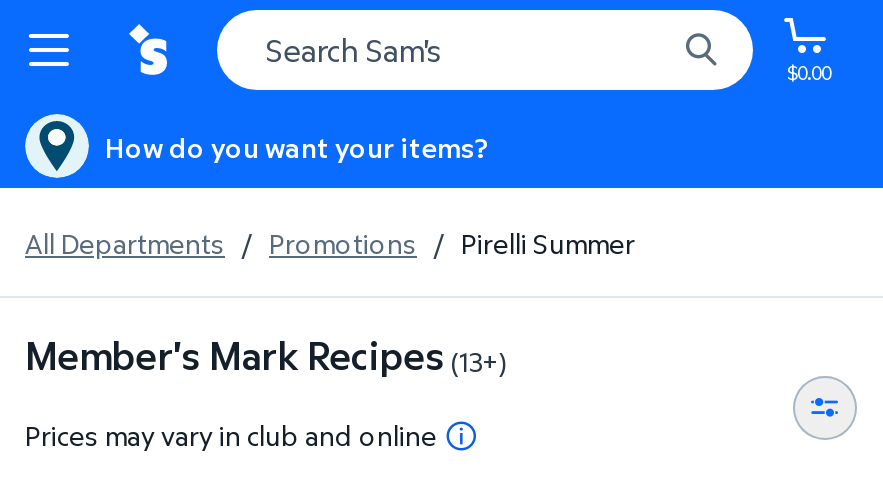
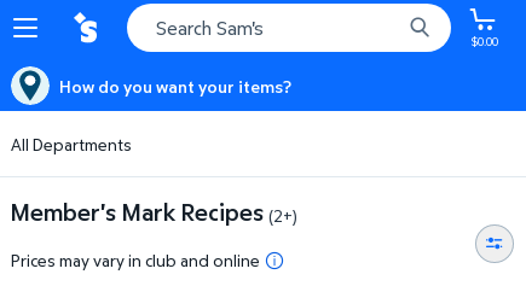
[25,224,635,262] All Departments / Promotions / Pirelli Summer -> [11,133,132,156] All Departments
[25,328,507,382] Member's Mark Recipes (13+) -> [11,195,297,228] Member's Mark Recipes (2+)

